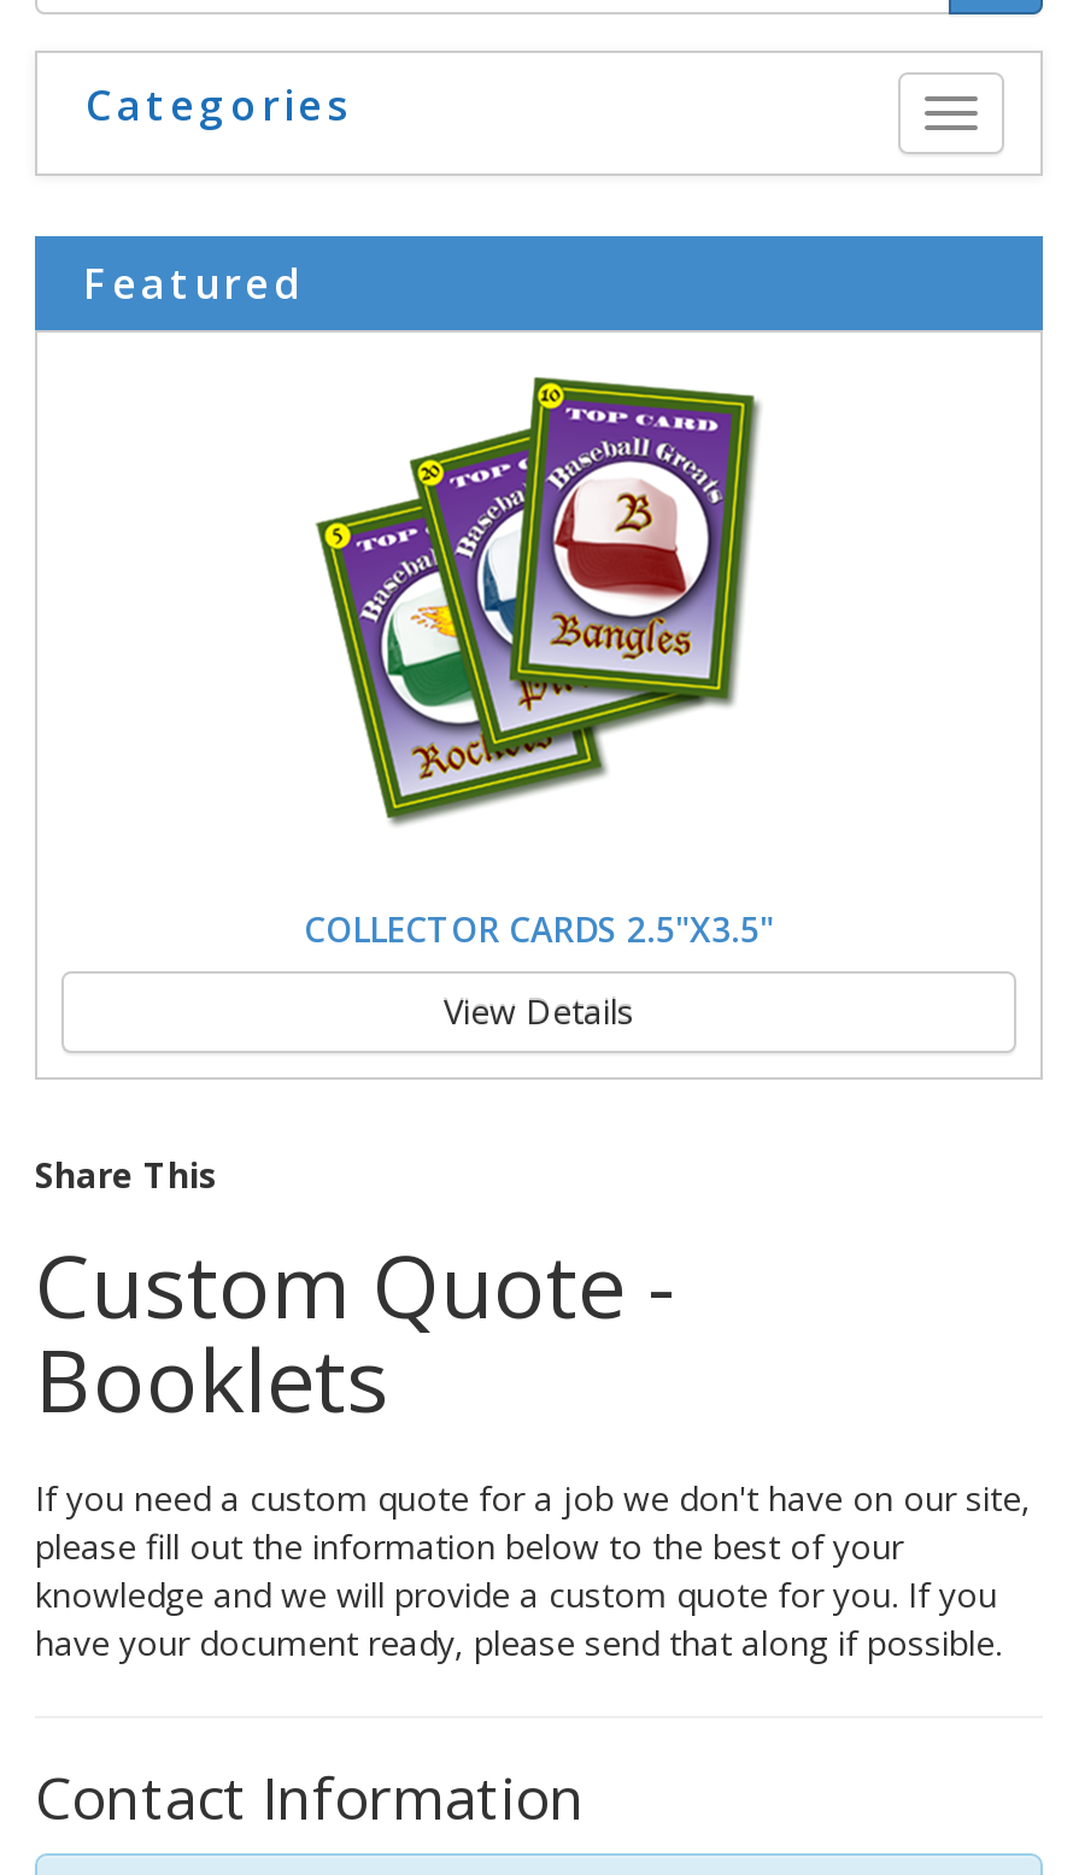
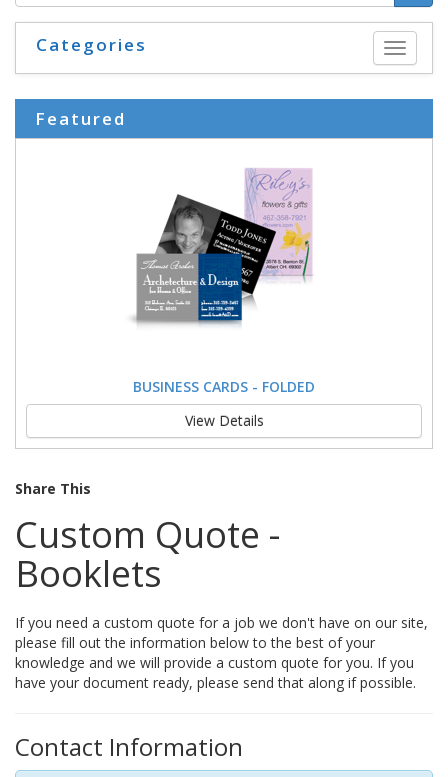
[304,374,774,952] [image] | COLLECTOR CARDS 2.5"X3.5" -> [132,158,315,396] [image] | BUSINESS CARDS - FOLDED

